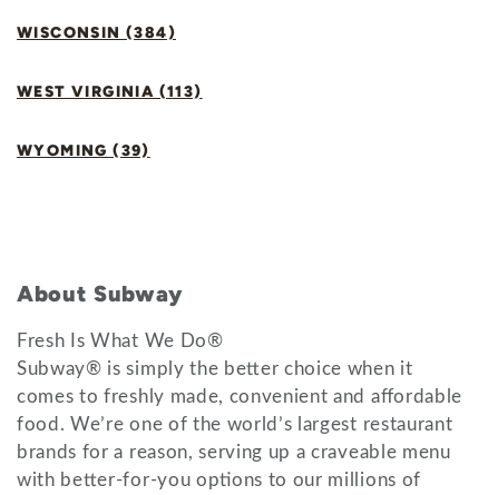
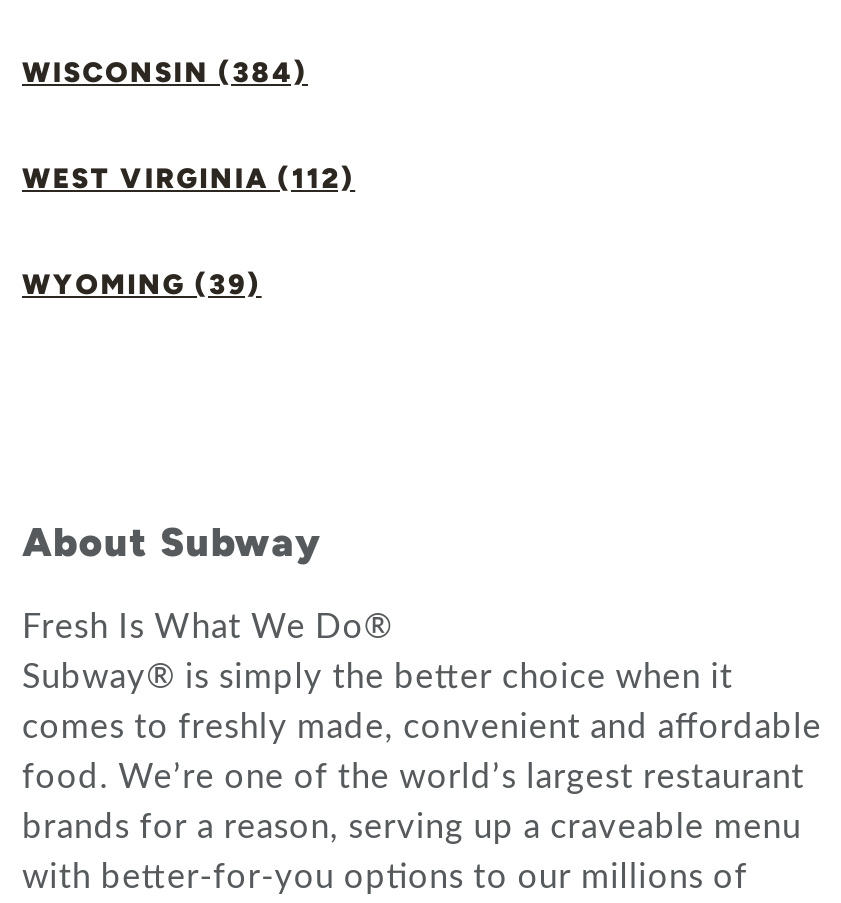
[17,82,202,101] WEST VIRGINIA (113) -> [22,162,355,196] WEST VIRGINIA (112)

